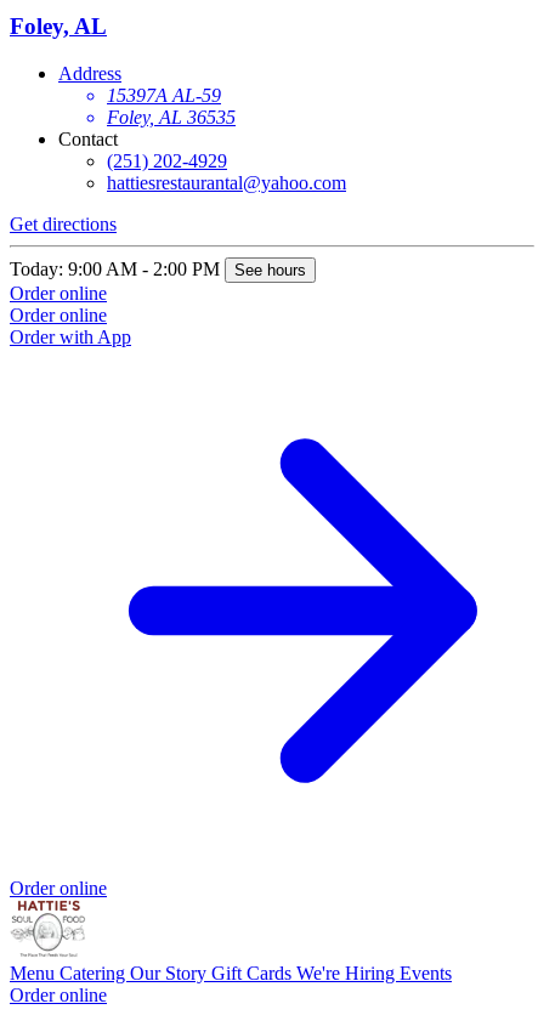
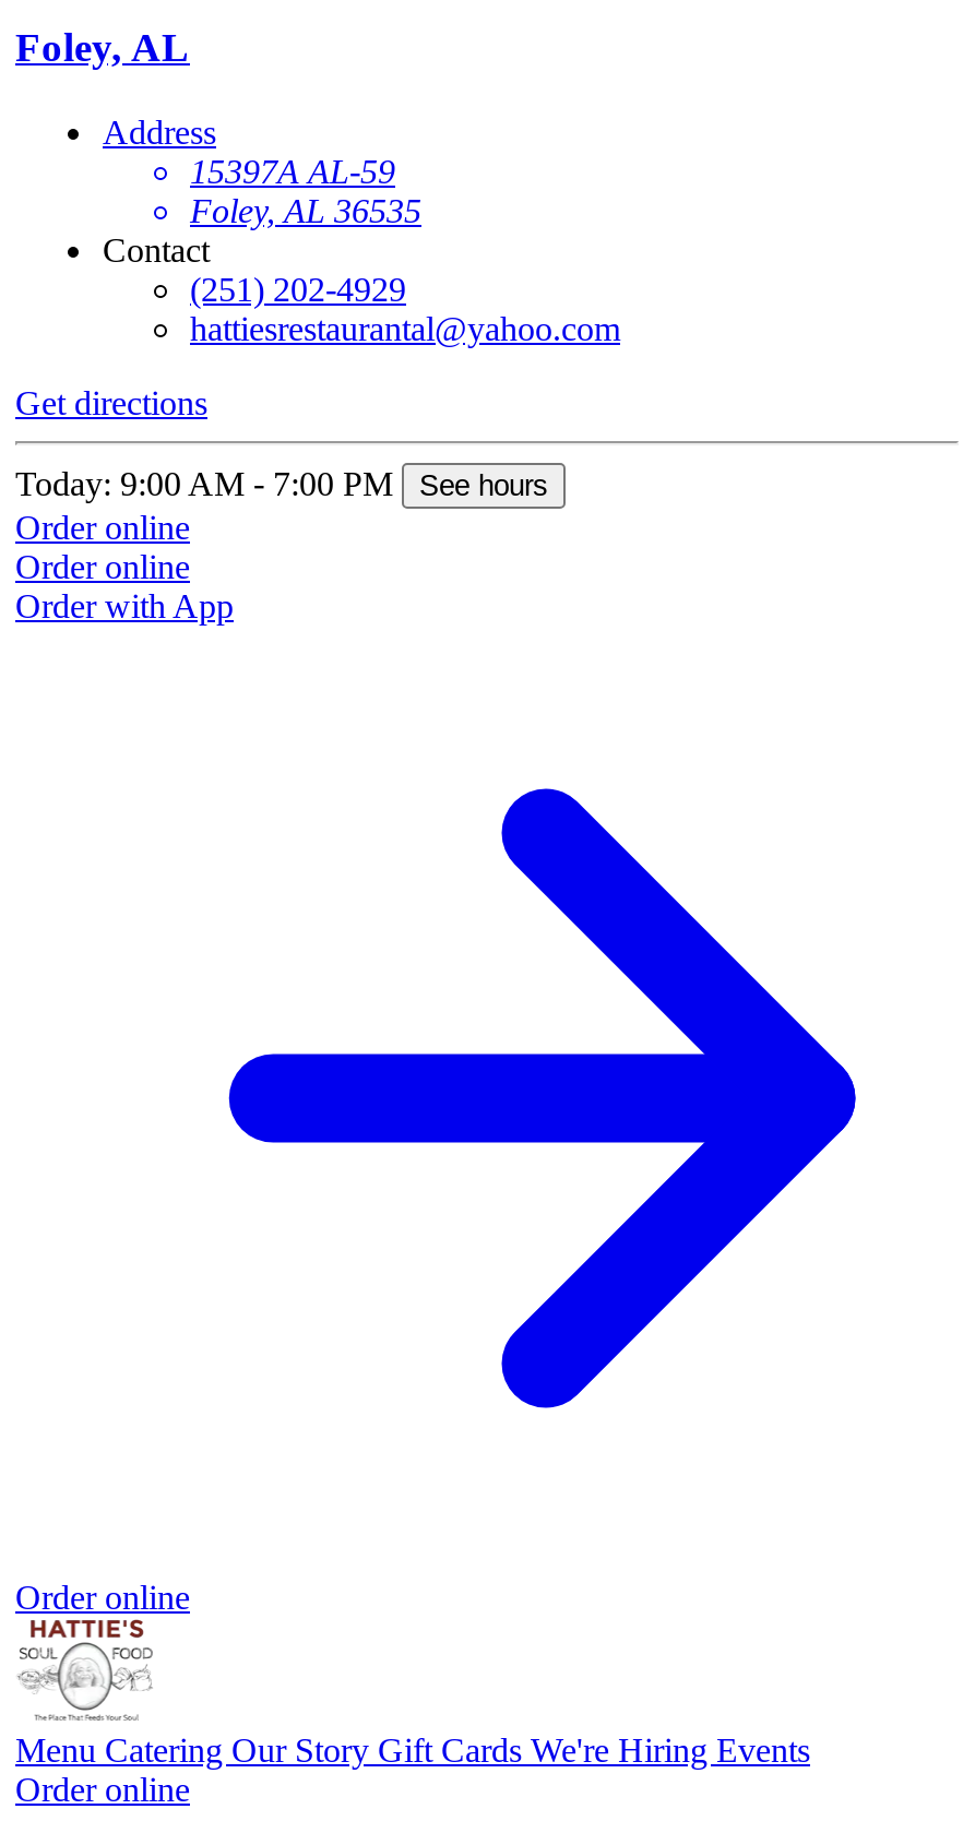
[10,258,306,279] Today: 9:00 AM - 2:00 PM See hours -> [15,466,548,503] Today: 9:00 AM - 7:00 PM See hours

